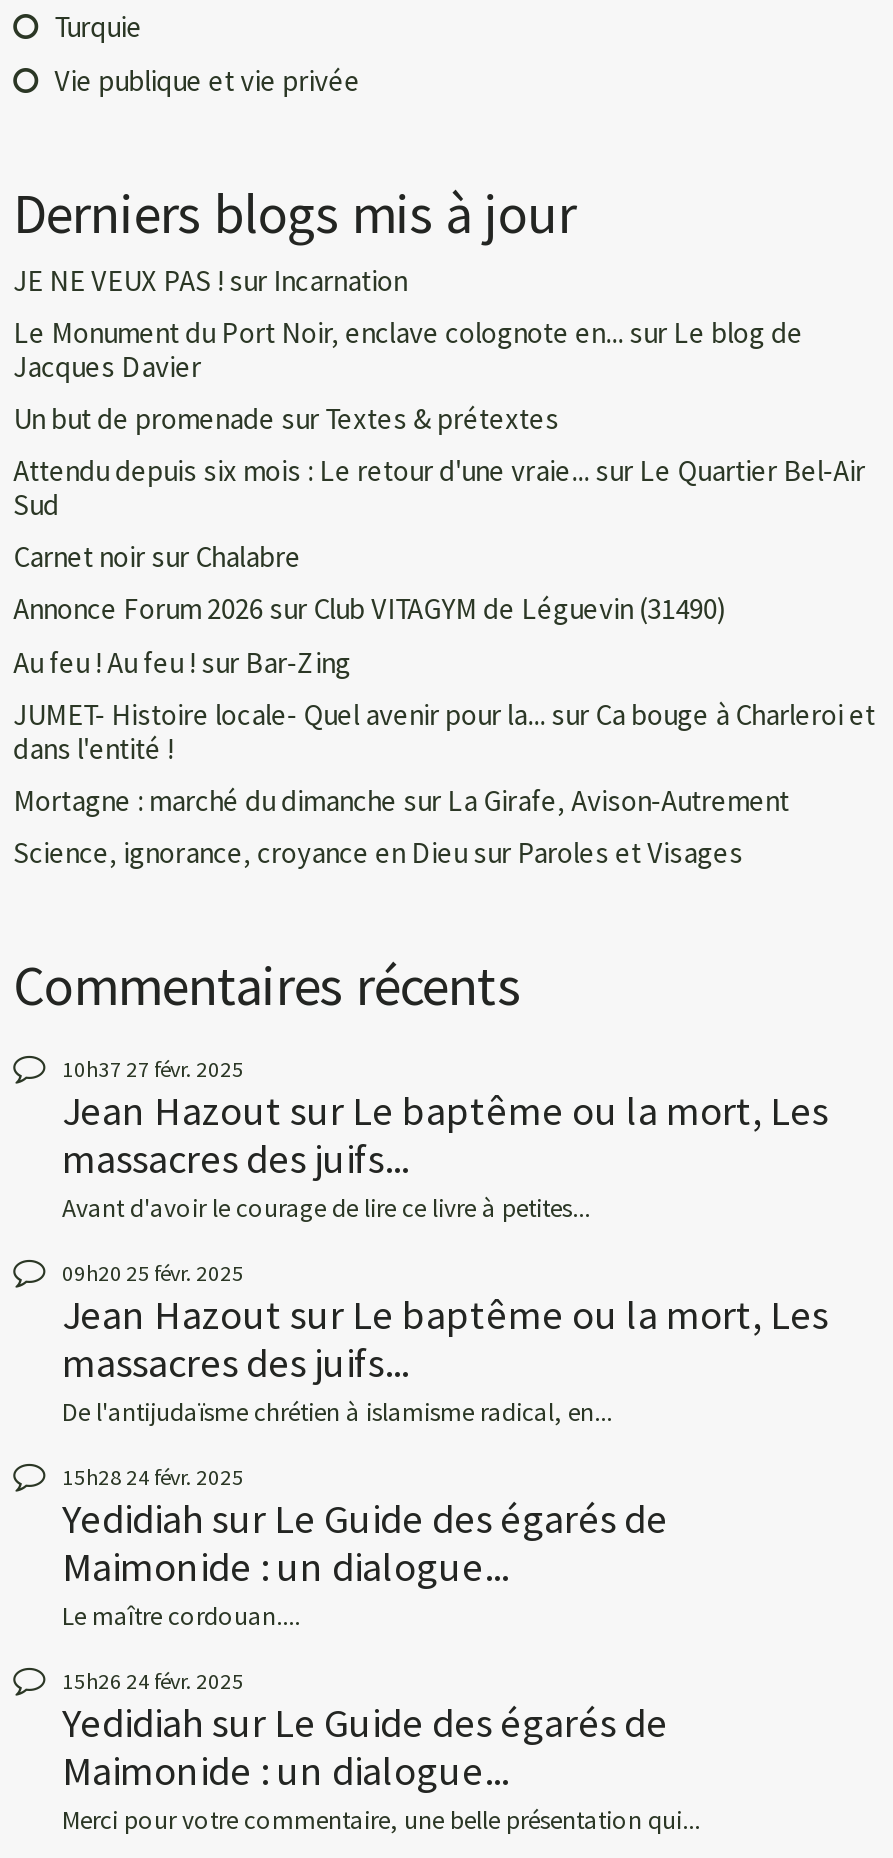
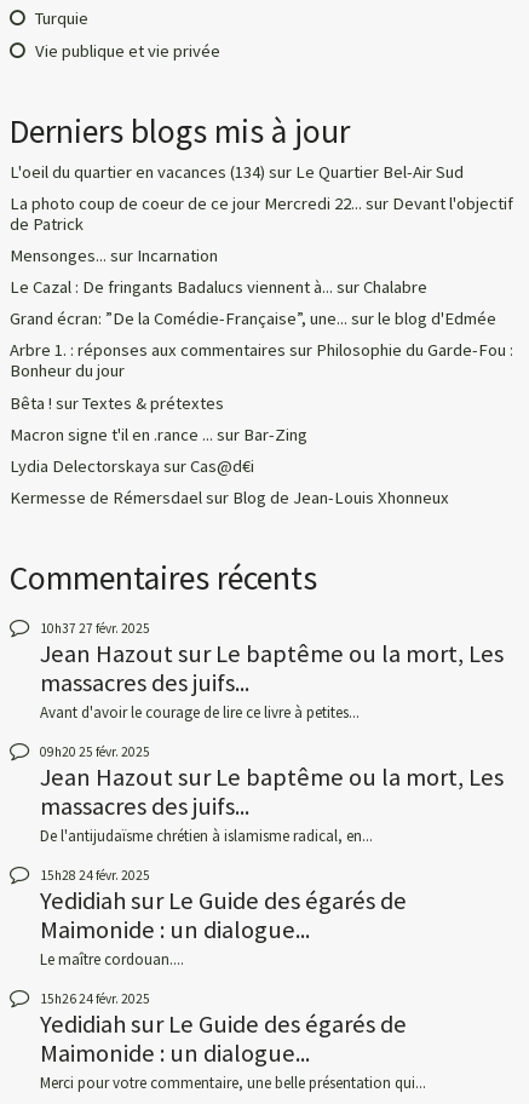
[13,262,407,298] JE NE VEUX PAS ! sur Incarnation -> [10,161,464,182] L'oeil du quartier en vacances (134) sur Le Quartier Bel-Air Sud
[13,315,803,385] Le Monument du Port Noir, enclave colognote en... sur Le blog de | Jacques Davier -> [10,192,513,235] La photo coup de coeur de ce jour Mercredi 22... sur Devant l'objectif | de Patrick
[13,401,559,437] Un but de promenade sur Textes & prétextes -> [10,244,218,266] Mensonges... sur Incarnation
[13,453,865,523] Attendu depuis six mois : Le retour d'une vraie... sur Le Quartier Bel-Air | Sud -> [10,276,427,298] Le Cazal : De fringants Badalucs viennent à... sur Chalabre
[13,539,301,575] Carnet noir sur Chalabre -> [10,308,496,330] Grand écran: ”De la Comédie-Française”, une... sur le blog d'Edmée
[13,592,725,628] Annonce Forum 2026 sur Club VITAGYM de Léguevin (31490) -> [10,339,513,382] Arbre 1. : réponses aux commentaires sur Philosophie du Garde-Fou : | Bonheur du jour
[13,644,351,680] Au feu ! Au feu ! sur Bar-Zing -> [10,392,224,413] Bêta ! sur Textes & prétextes
[13,696,875,766] JUMET- Histoire locale- Quel avenir pour la... sur Ca bouge à Charleroi et | dans l'entité ! -> [10,423,308,445] Macron signe t'il en .rance ... sur Bar-Zing
[13,783,789,819] Mortagne : marché du dimanche sur La Girafe, Avison-Autrement -> [10,455,254,477] Lydia Delectorskaya sur Cas@d€i
[13,835,743,871] Science, ignorance, croyance en Dieu sur Paroles et Visages -> [10,487,449,508] Kermesse de Rémersdael sur Blog de Jean-Louis Xhonneux

